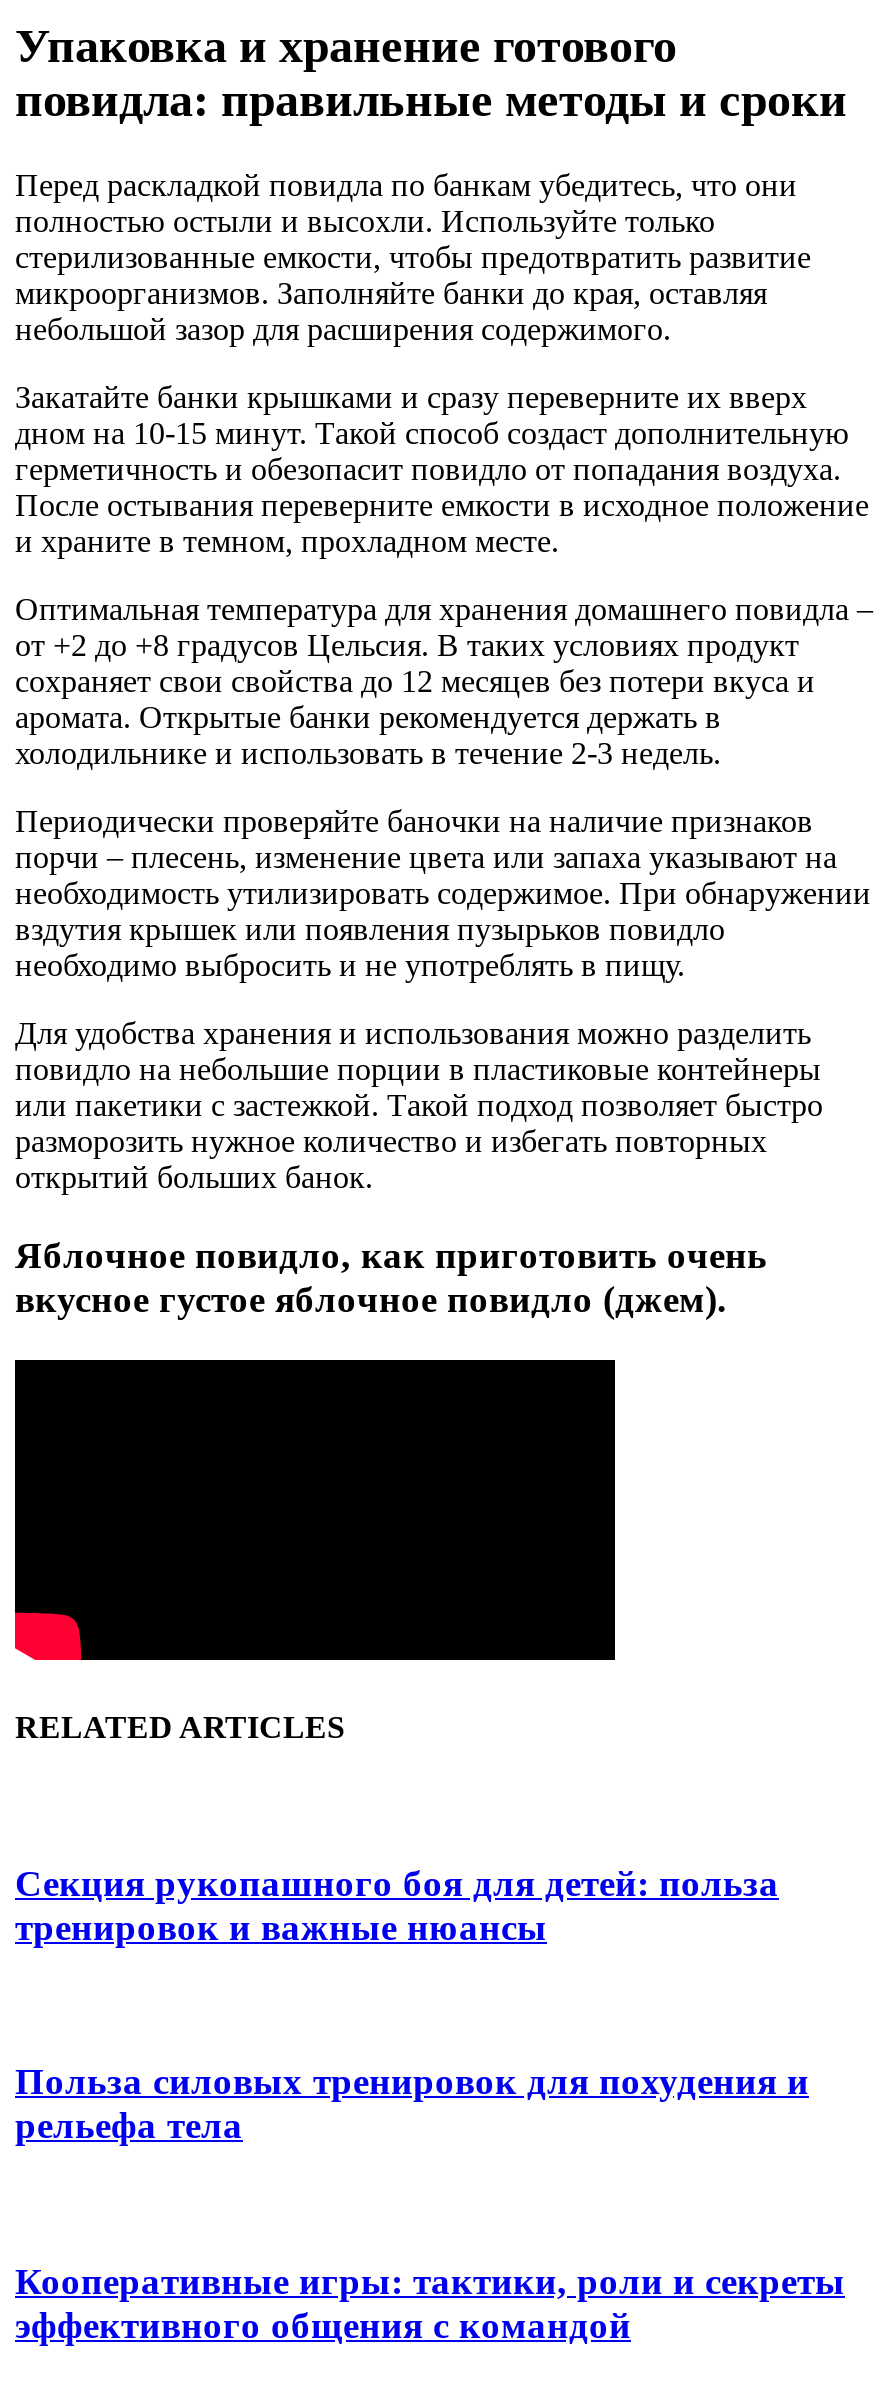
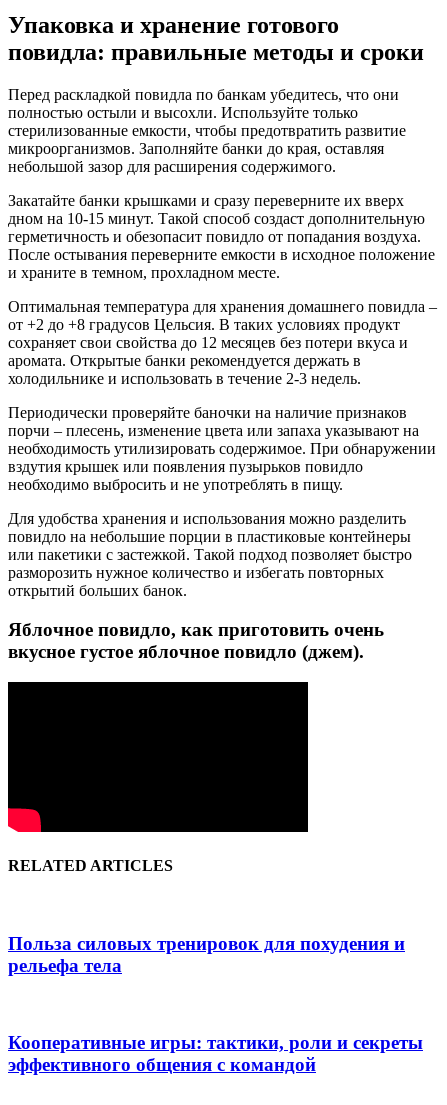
[15,1862,779,1948] Секция рукопашного боя для детей: польза | тренировок и важные нюансы -> none

